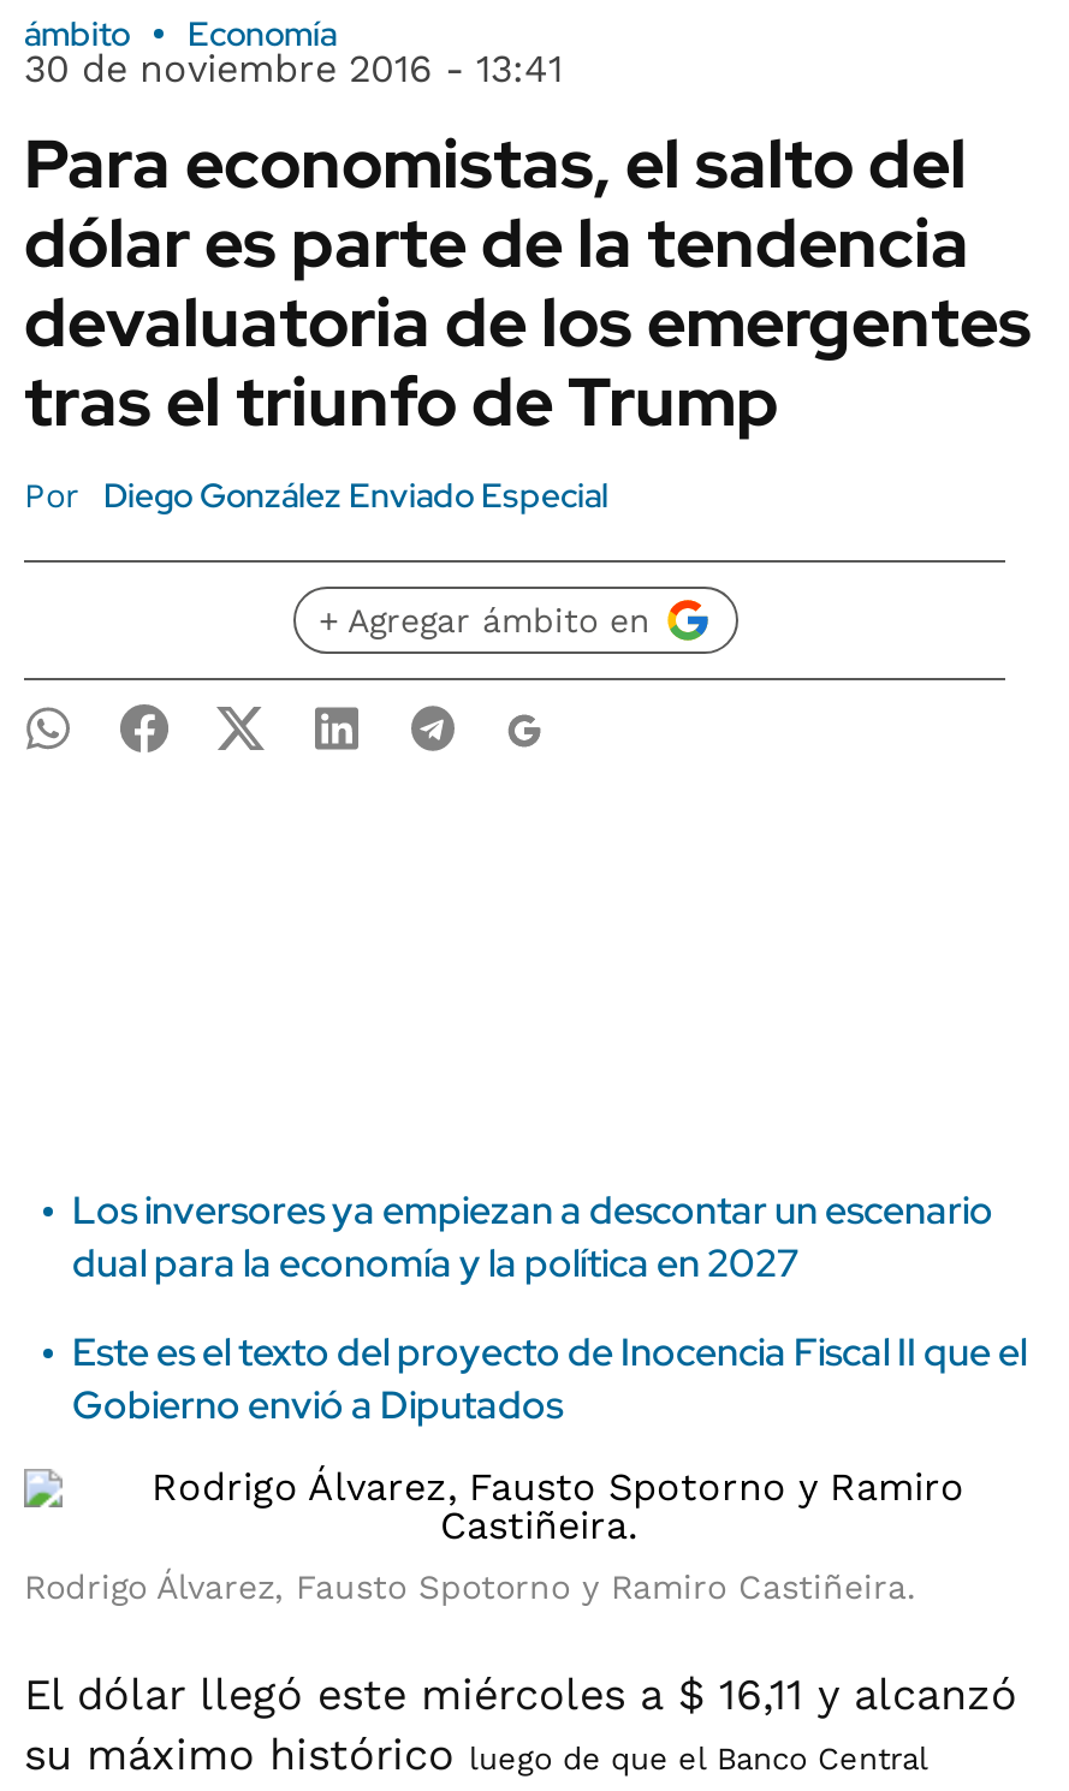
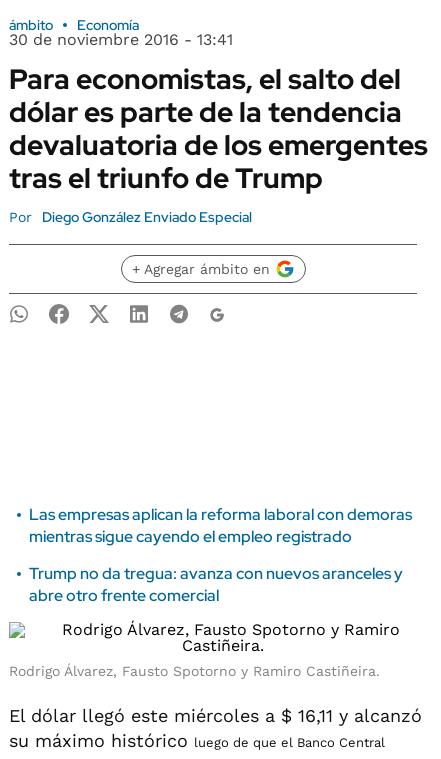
[72,1185,993,1289] Los inversores ya empiezan a descontar un escenario | dual para la economía y la política en 2027 -> [29,504,412,547] Las empresas aplican la reforma laboral con demoras | mientras sigue cayendo el empleo registrado
[72,1327,1027,1430] Este es el texto del proyecto de Inocencia Fiscal II que el | Gobierno envió a Diputados -> [29,563,403,606] Trump no da tregua: avanza con nuevos aranceles y | abre otro frente comercial

